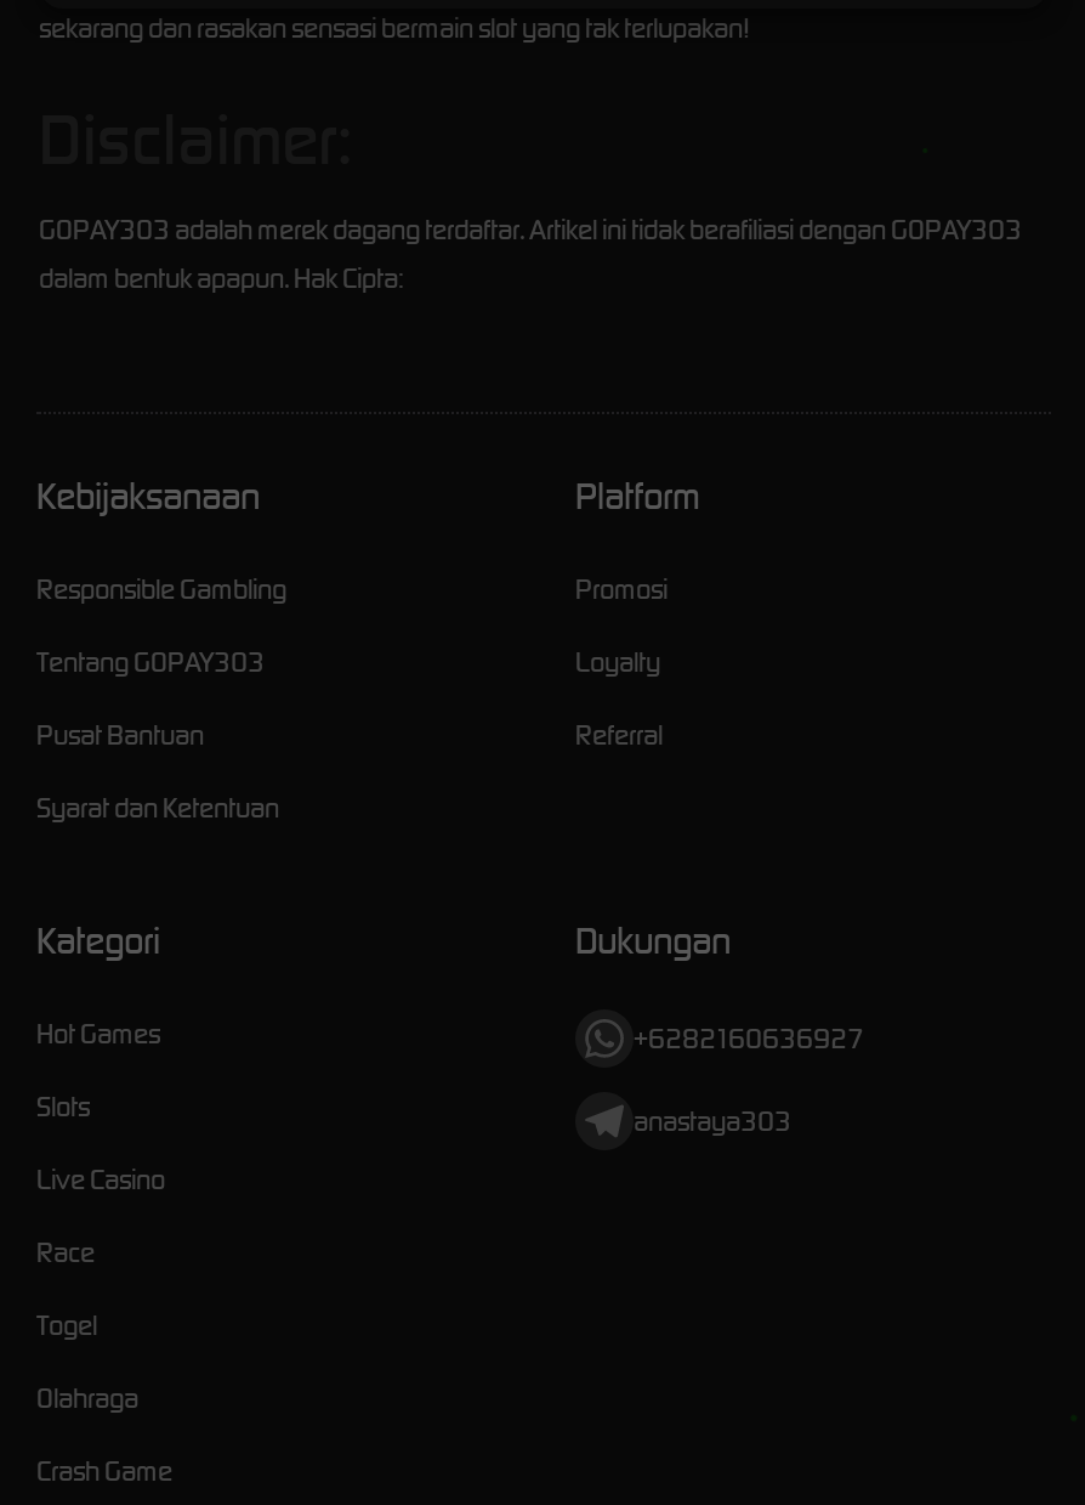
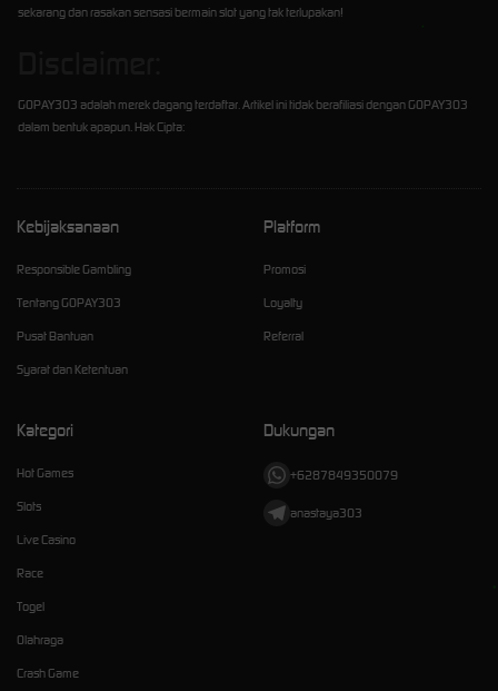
[634,1021,864,1055] +6282160636927 -> [290,467,398,483] +6287849350079

